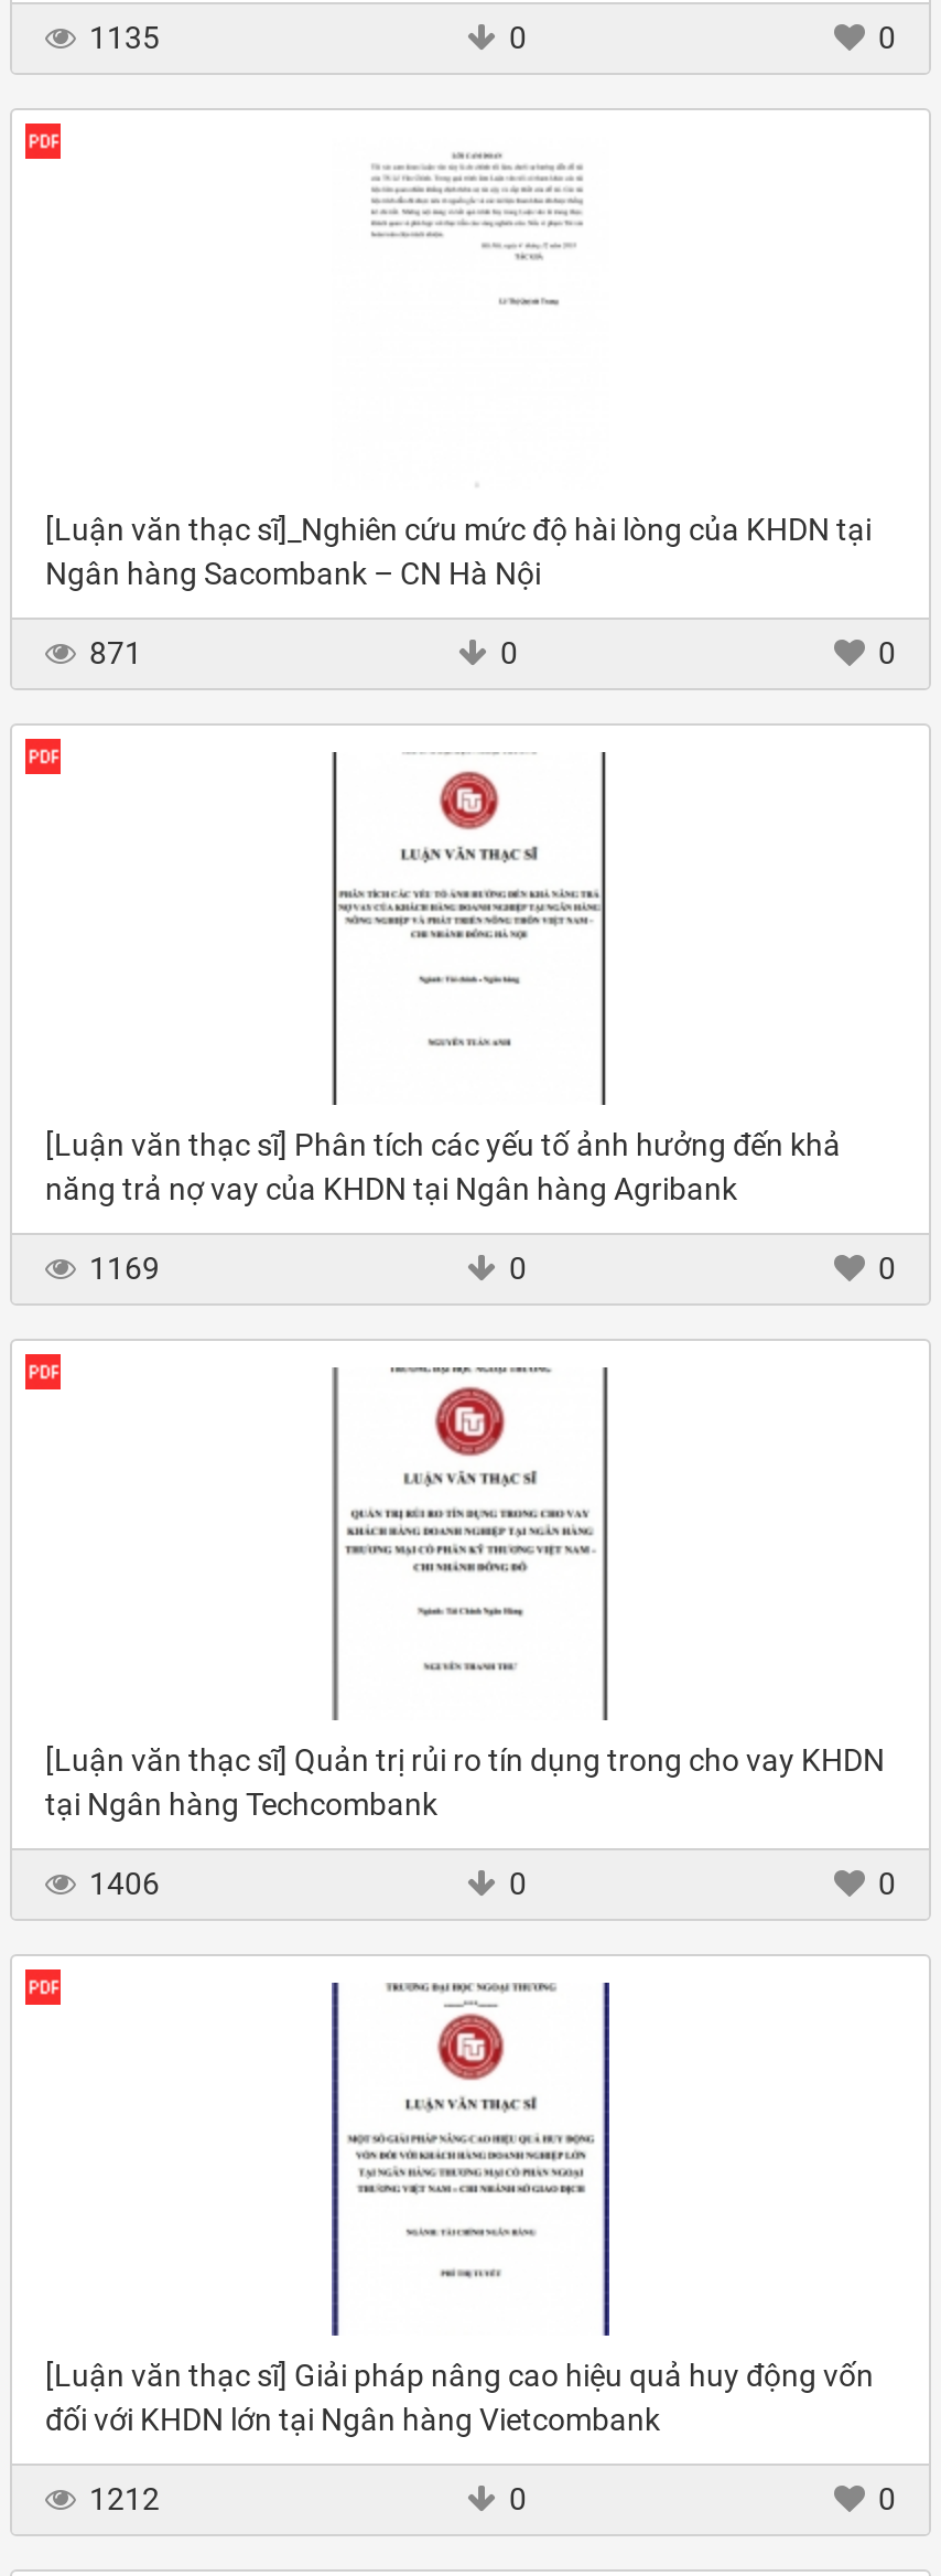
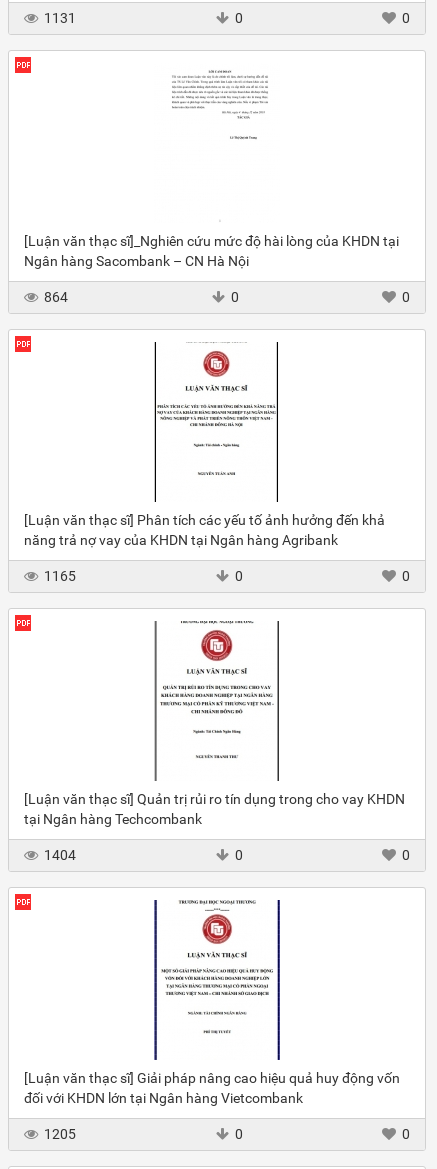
[83,21,160,56] 1135 -> [41,10,76,26] 1131
[83,636,142,671] 871 -> [41,289,68,305] 864
[83,1251,160,1287] 1169 -> [41,568,76,584] 1165
[83,1867,160,1902] 1406 -> [41,847,76,863] 1404
[83,2482,160,2517] 1212 -> [41,1126,76,1142] 1205

